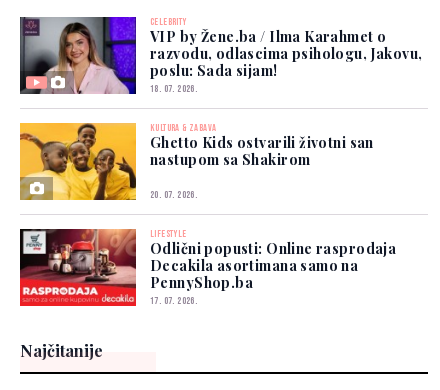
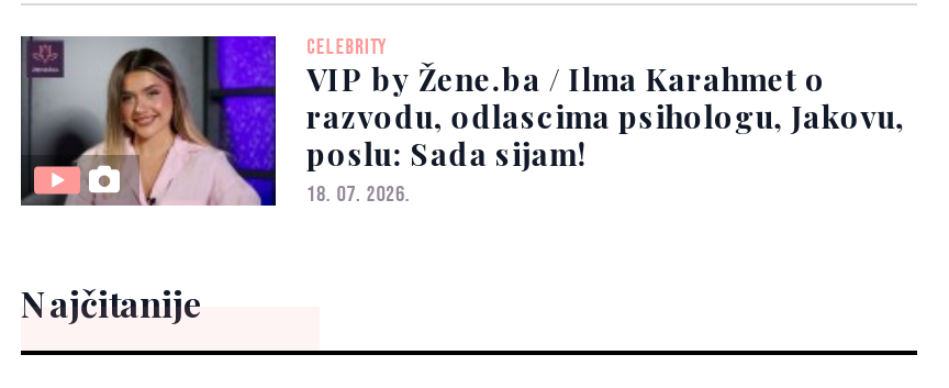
[19,121,396,306] [image] | KULTURA & ZABAVA | Ghetto Kids ostvarili životni san | nastupom sa Shakirom | 20. 07. 2026. | LIFESTYLE | Odlični popusti: Online rasprodaja | Decakila asortimana samo na | PennyShop.ba | 17. 07. 2026. -> none
[19,228,136,307] [image] -> none

